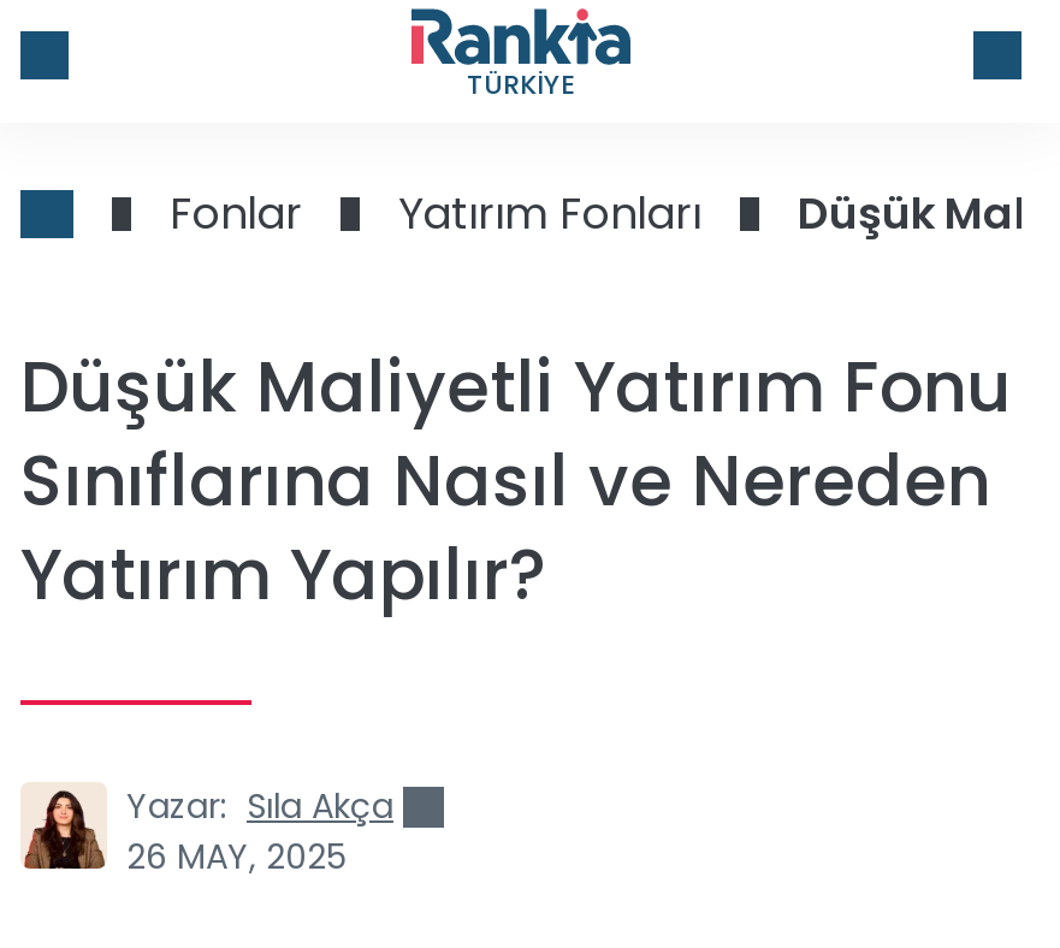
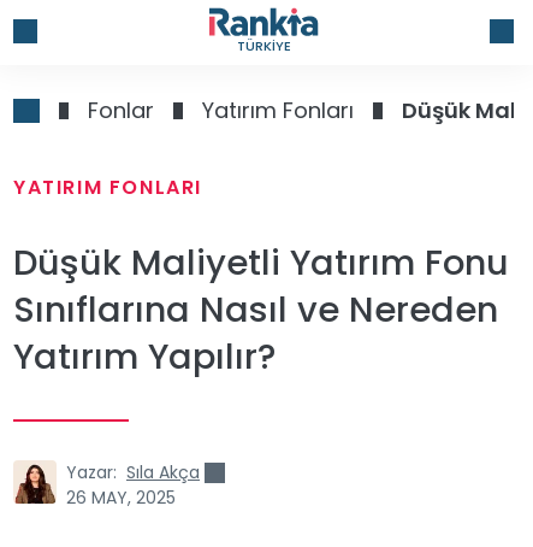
none -> [13,173,202,201] YATIRIM FONLARI

